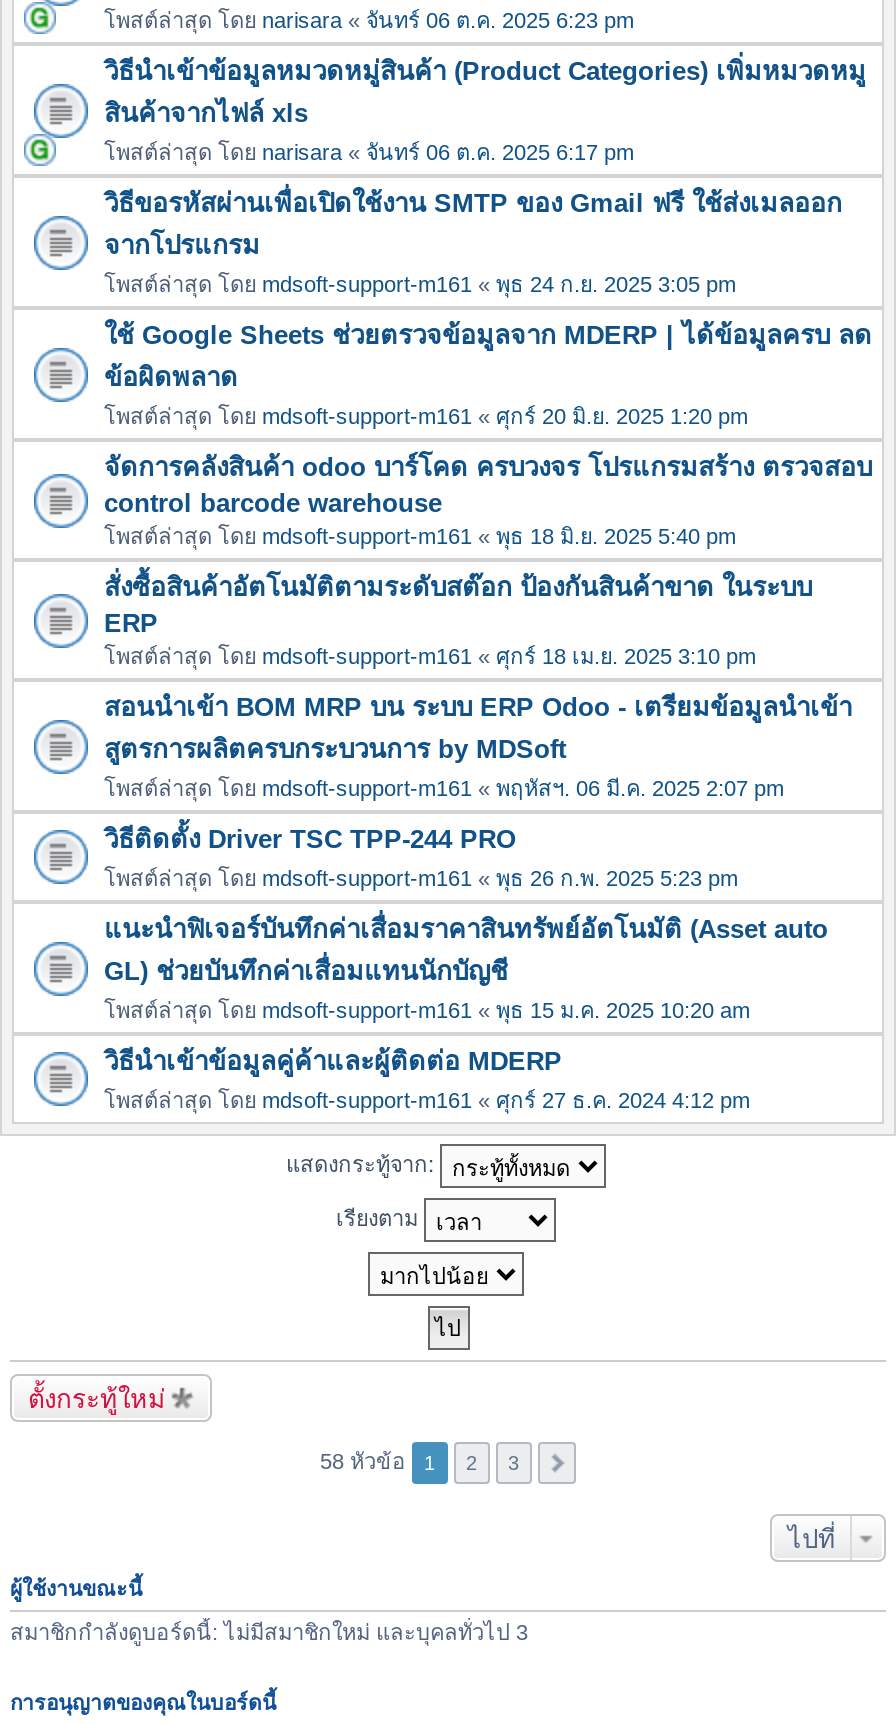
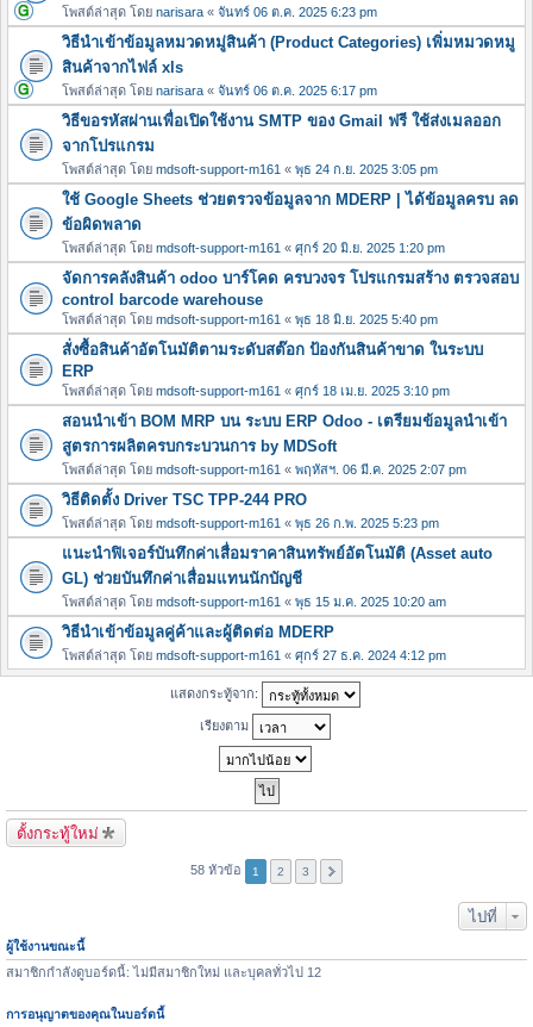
[10,1620,528,1644] สมาชิกกำลังดูบอร์ดนี้: ไม่มีสมาชิกใหม่ และบุคลทั่วไป 3 -> [6,965,321,979] สมาชิกกำลังดูบอร์ดนี้: ไม่มีสมาชิกใหม่ และบุคลทั่วไป 12

